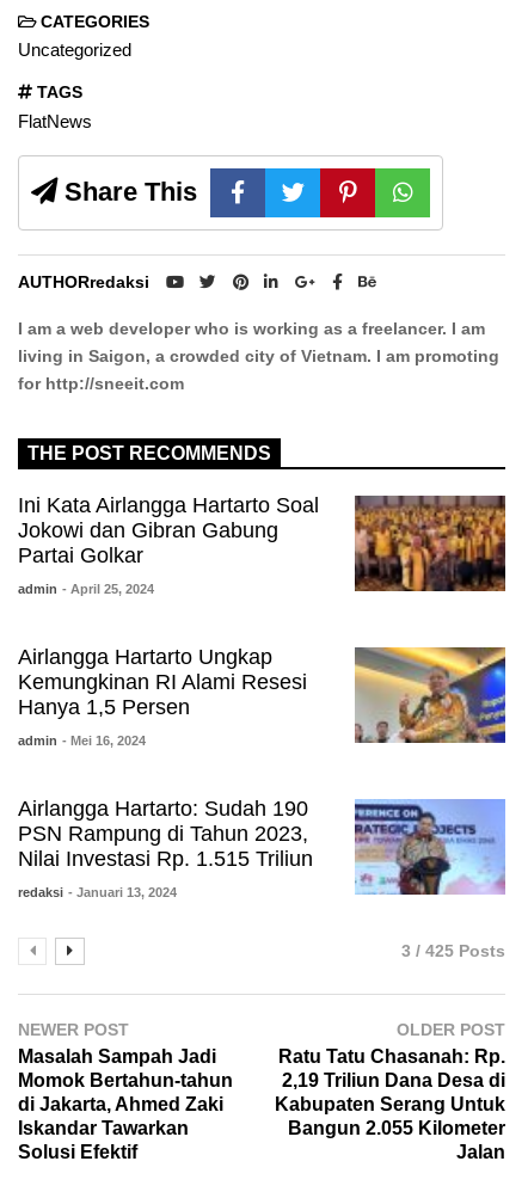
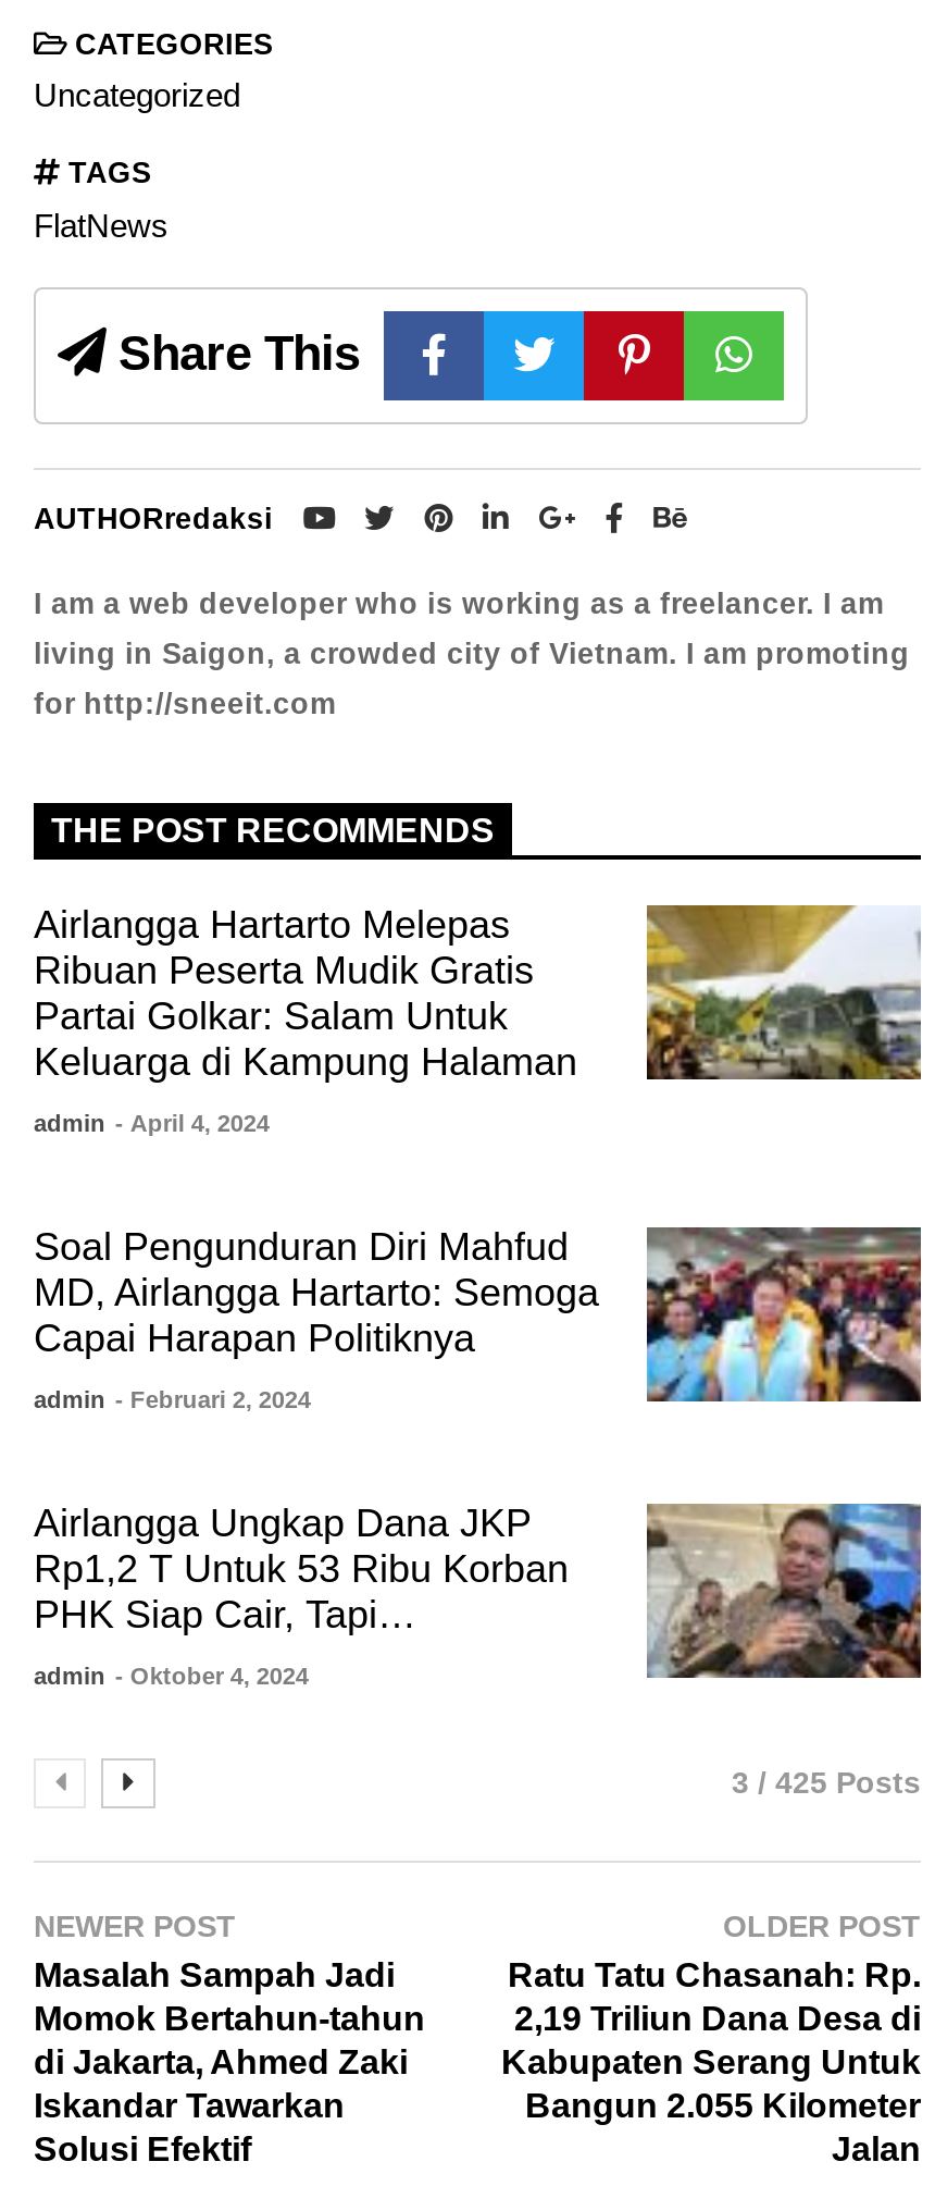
[18,493,506,591] [image] | Ini Kata Airlangga Hartarto Soal | Jokowi dan Gibran Gabung | Partai Golkar -> [34,903,921,1084] [image] | Airlangga Hartarto Melepas | Ribuan Peserta Mudik Gratis | Partai Golkar: Salam Untuk | Keluarga di Kampung Halaman
[18,582,155,596] admin - April 25, 2024 -> [34,1110,269,1136] admin - April 4, 2024
[18,645,506,744] [image] | Airlangga Hartarto Ungkap | Kemungkinan RI Alami Resesi | Hanya 1,5 Persen -> [34,1225,923,1404] [image] | Soal Pengunduran Diri Mahfud | MD, Airlangga Hartarto: Semoga | Capai Harapan Politiknya
[18,733,146,748] admin - Mei 16, 2024 -> [34,1386,311,1412] admin - Februari 2, 2024
[18,797,505,895] [image] | Airlangga Hartarto: Sudah 190 | PSN Rampung di Tahun 2023, | Nilai Investasi Rp. 1.515 Triliun -> [34,1501,923,1680] [image] | Airlangga Ungkap Dana JKP | Rp1,2 T Untuk 53 Ribu Korban | PHK Siap Cair, Tapi…
[18,885,177,899] redaksi - Januari 13, 2024 -> [34,1662,309,1688] admin - Oktober 4, 2024

